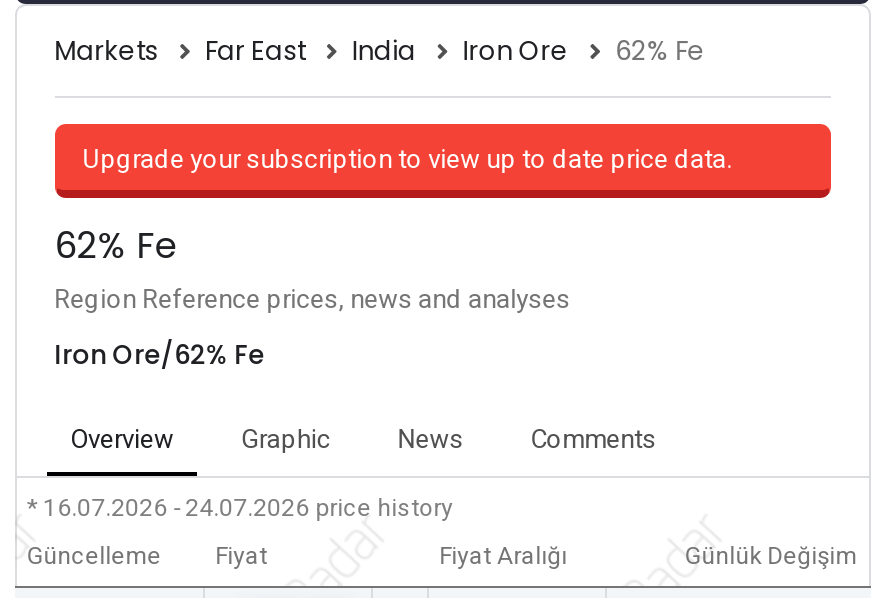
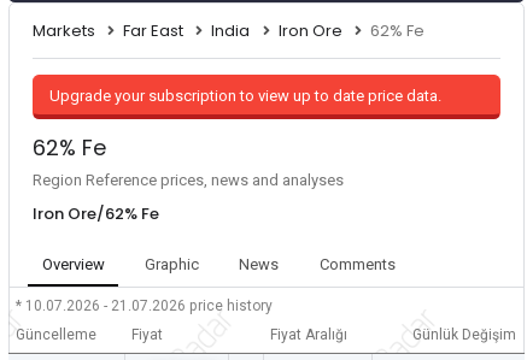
[27,494,453,522] * 16.07.2026 - 24.07.2026 price history -> [16,297,273,314] * 10.07.2026 - 21.07.2026 price history

